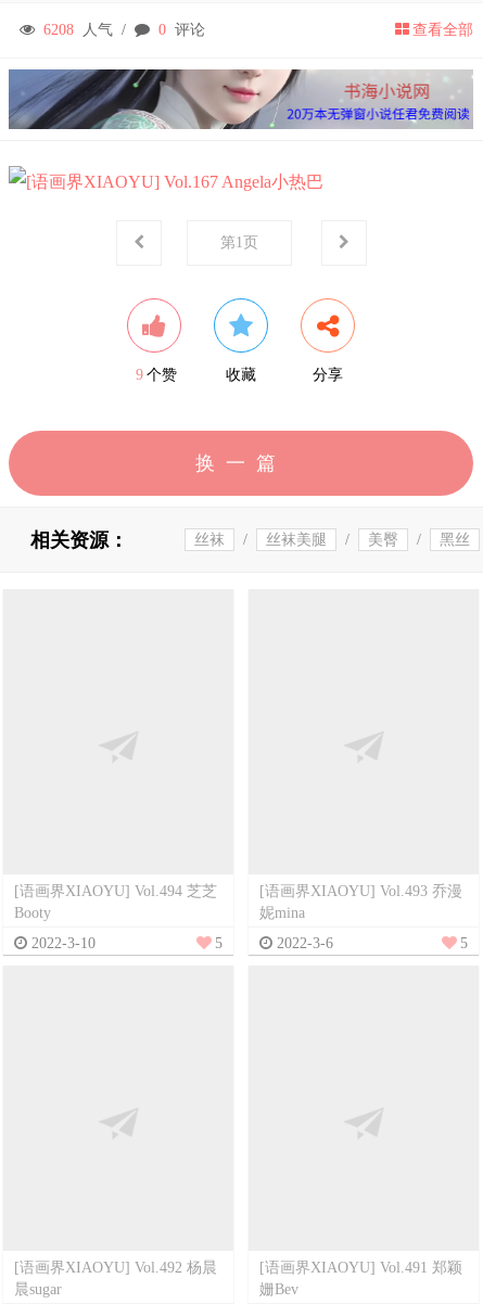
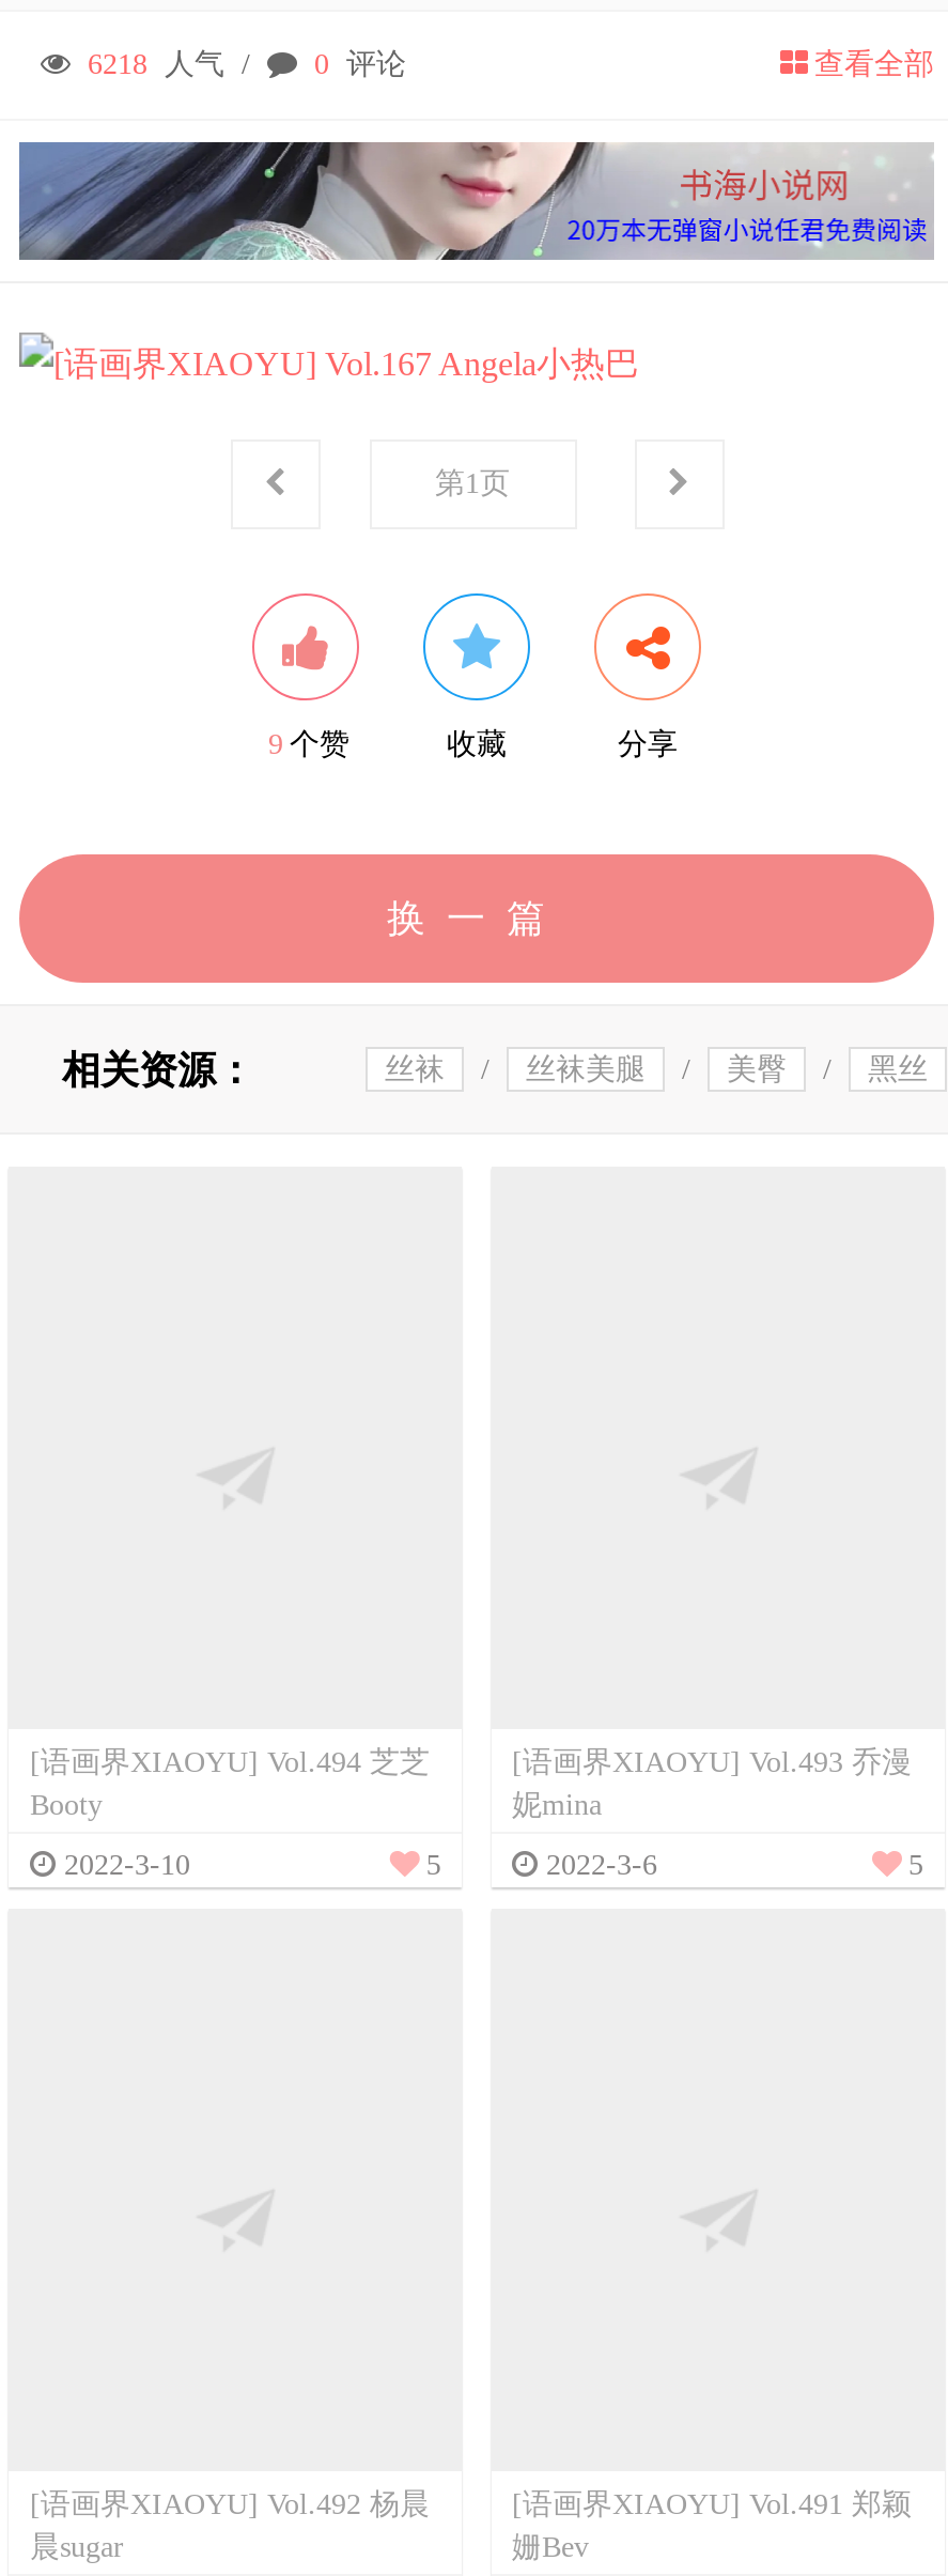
[43,22,205,38] 6208人气 / 0评论 -> [88,48,406,80] 6218人气 / 0评论

